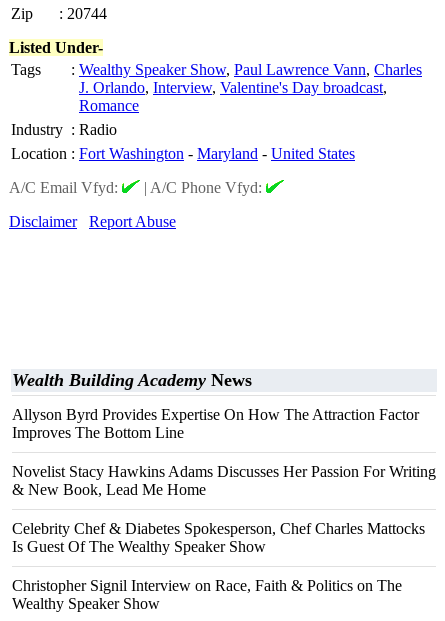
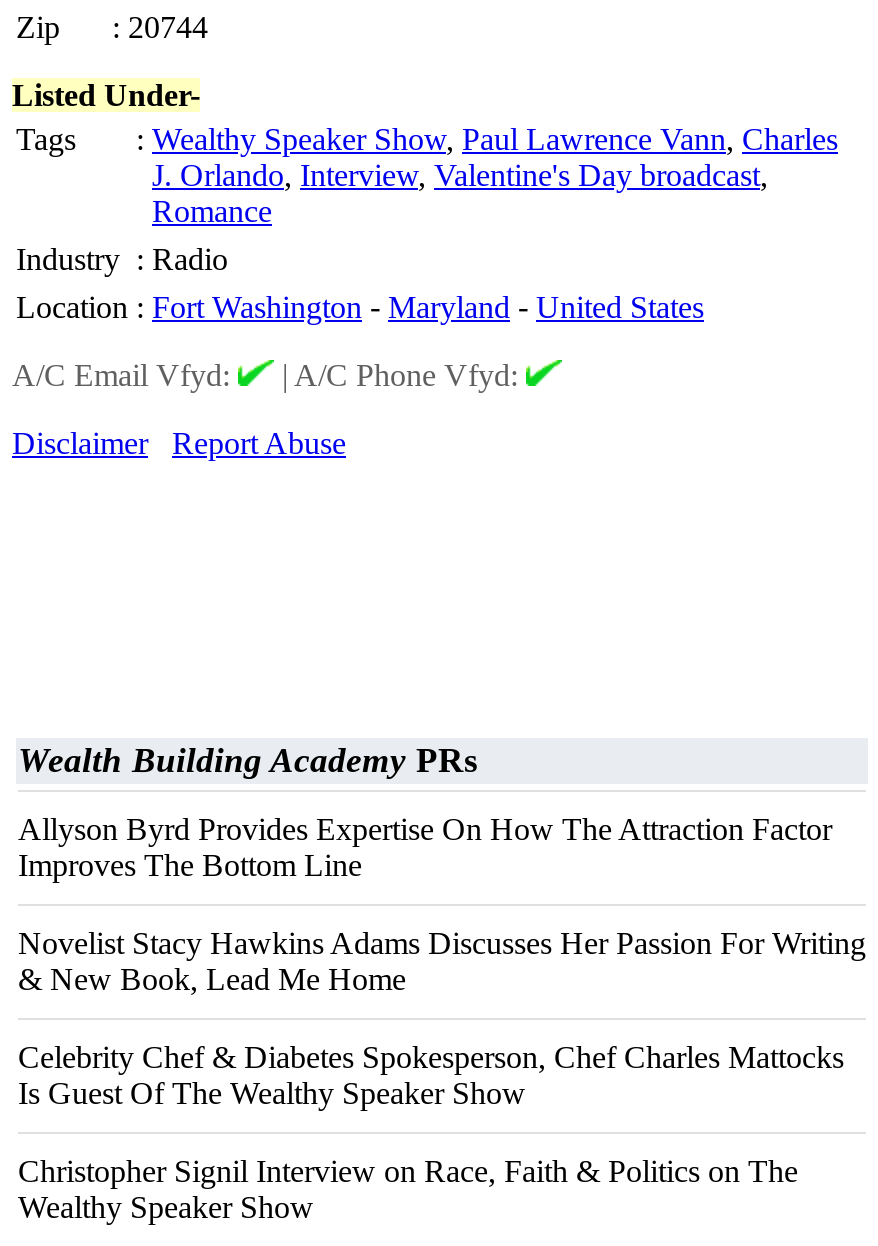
[12,370,252,390] Wealth Building Academy News -> [18,740,478,780] Wealth Building Academy PRs

